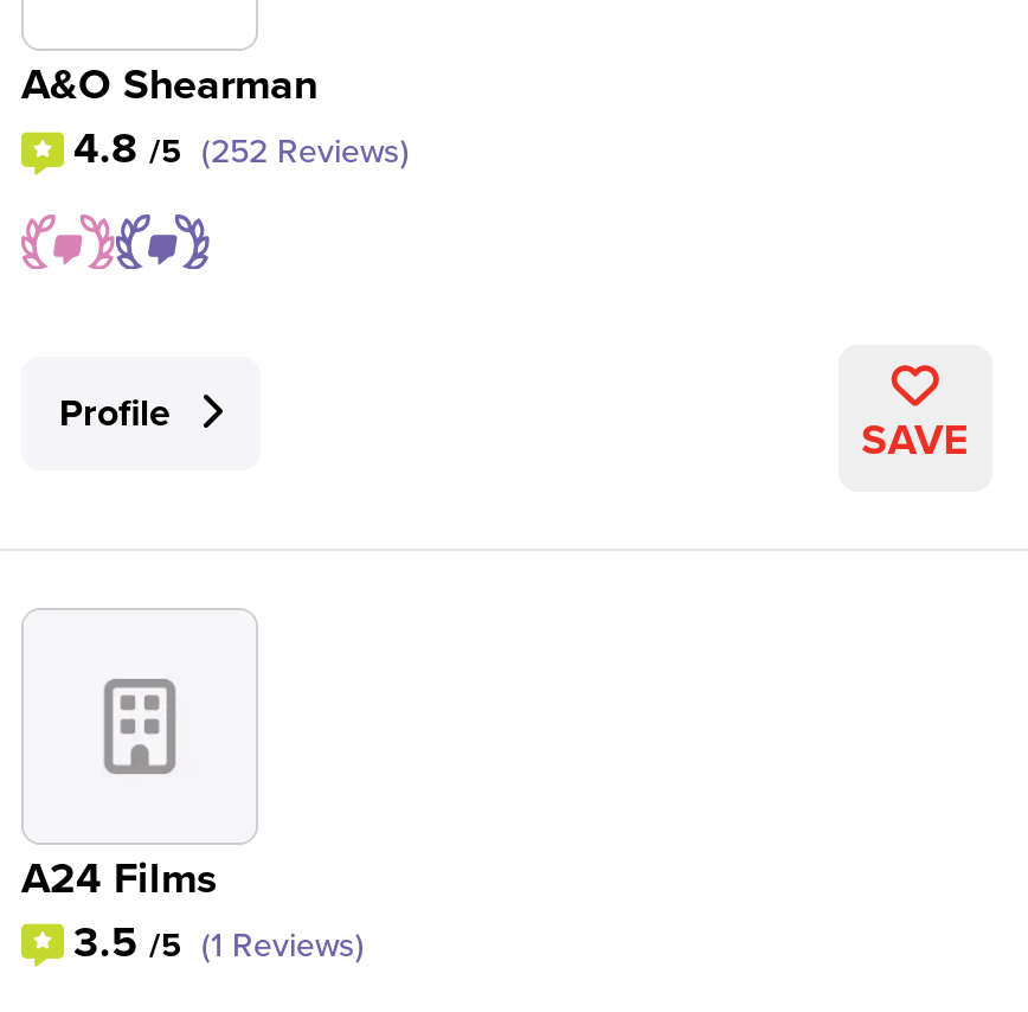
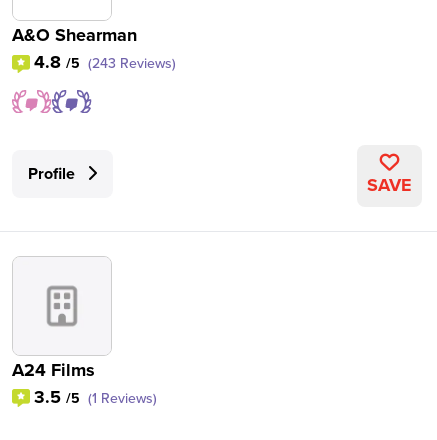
[73,117,410,179] 4.8 /5 (252 Reviews) -> [34,49,176,75] 4.8 /5 (243 Reviews)

